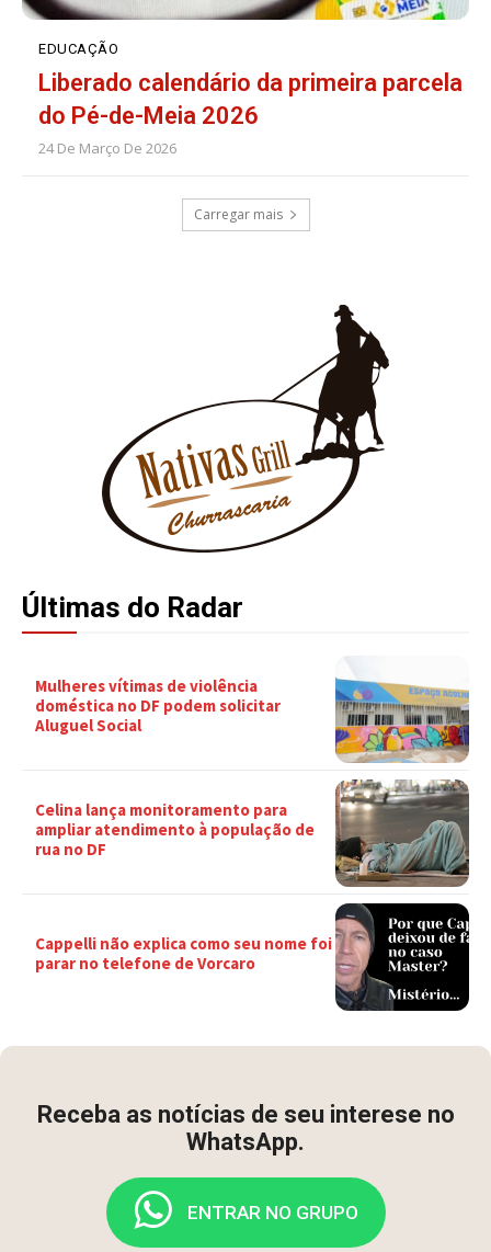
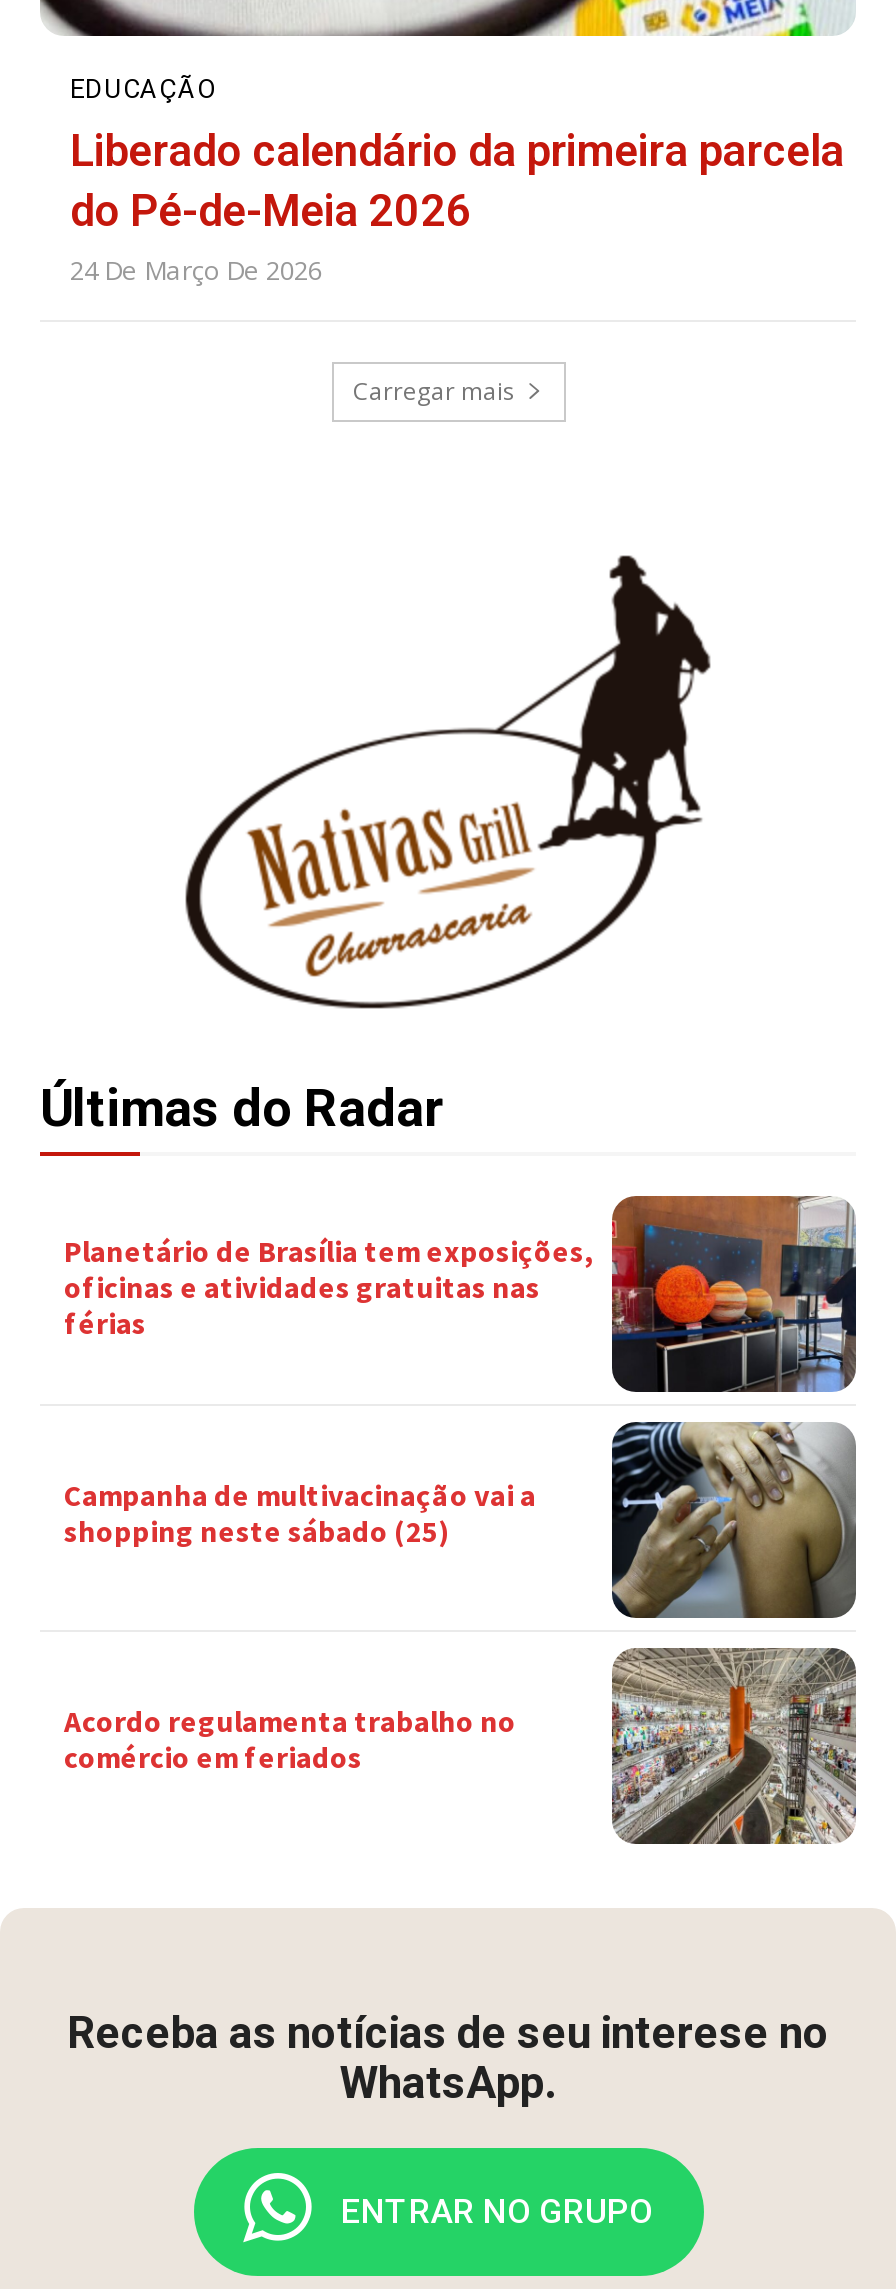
[334,656,469,763] [image] -> [610,1194,858,1394] [image]
[35,676,281,736] Mulheres vítimas de violência | doméstica no DF podem solicitar | Aluguel Social -> [64,1233,594,1343] Planetário de Brasília tem exposições, | oficinas e atividades gratuitas nas | férias
[35,779,469,887] [image] | Celina lança monitoramento para | ampliar atendimento à população de | rua no DF -> [64,1420,856,1620] [image] | Campanha de multivacinação vai a | shopping neste sábado (25)
[335,902,470,1012] [image] -> [612,1646,858,1846] [image]
[35,933,332,974] Cappelli não explica como seu nome foi | parar no telefone de Vorcaro -> [64,1702,516,1776] Acordo regulamenta trabalho no | comércio em feriados

